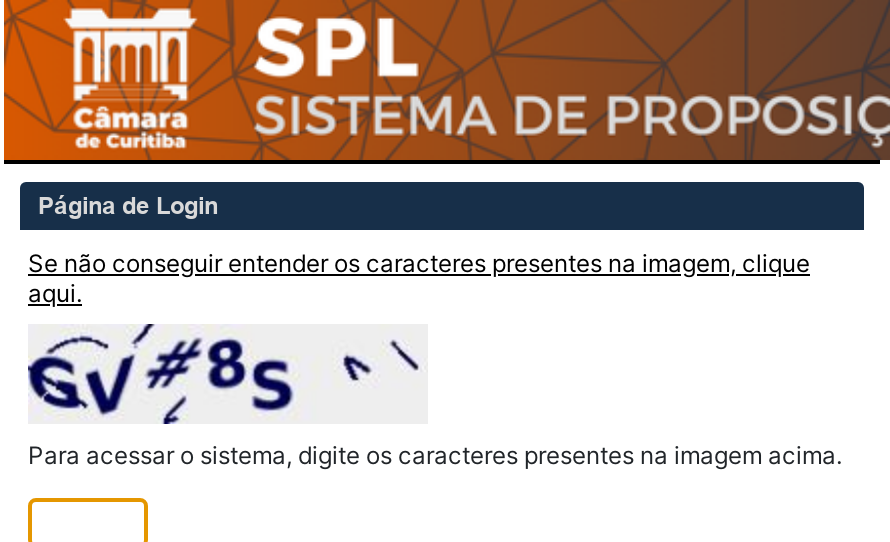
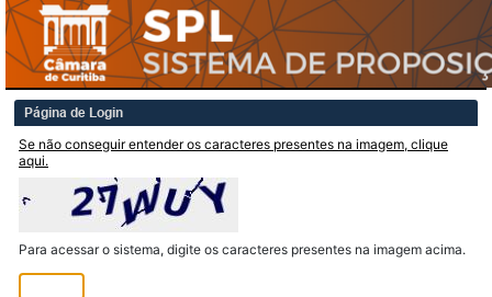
[26,322,420,426] [image] -> [19,176,233,232] [image]

